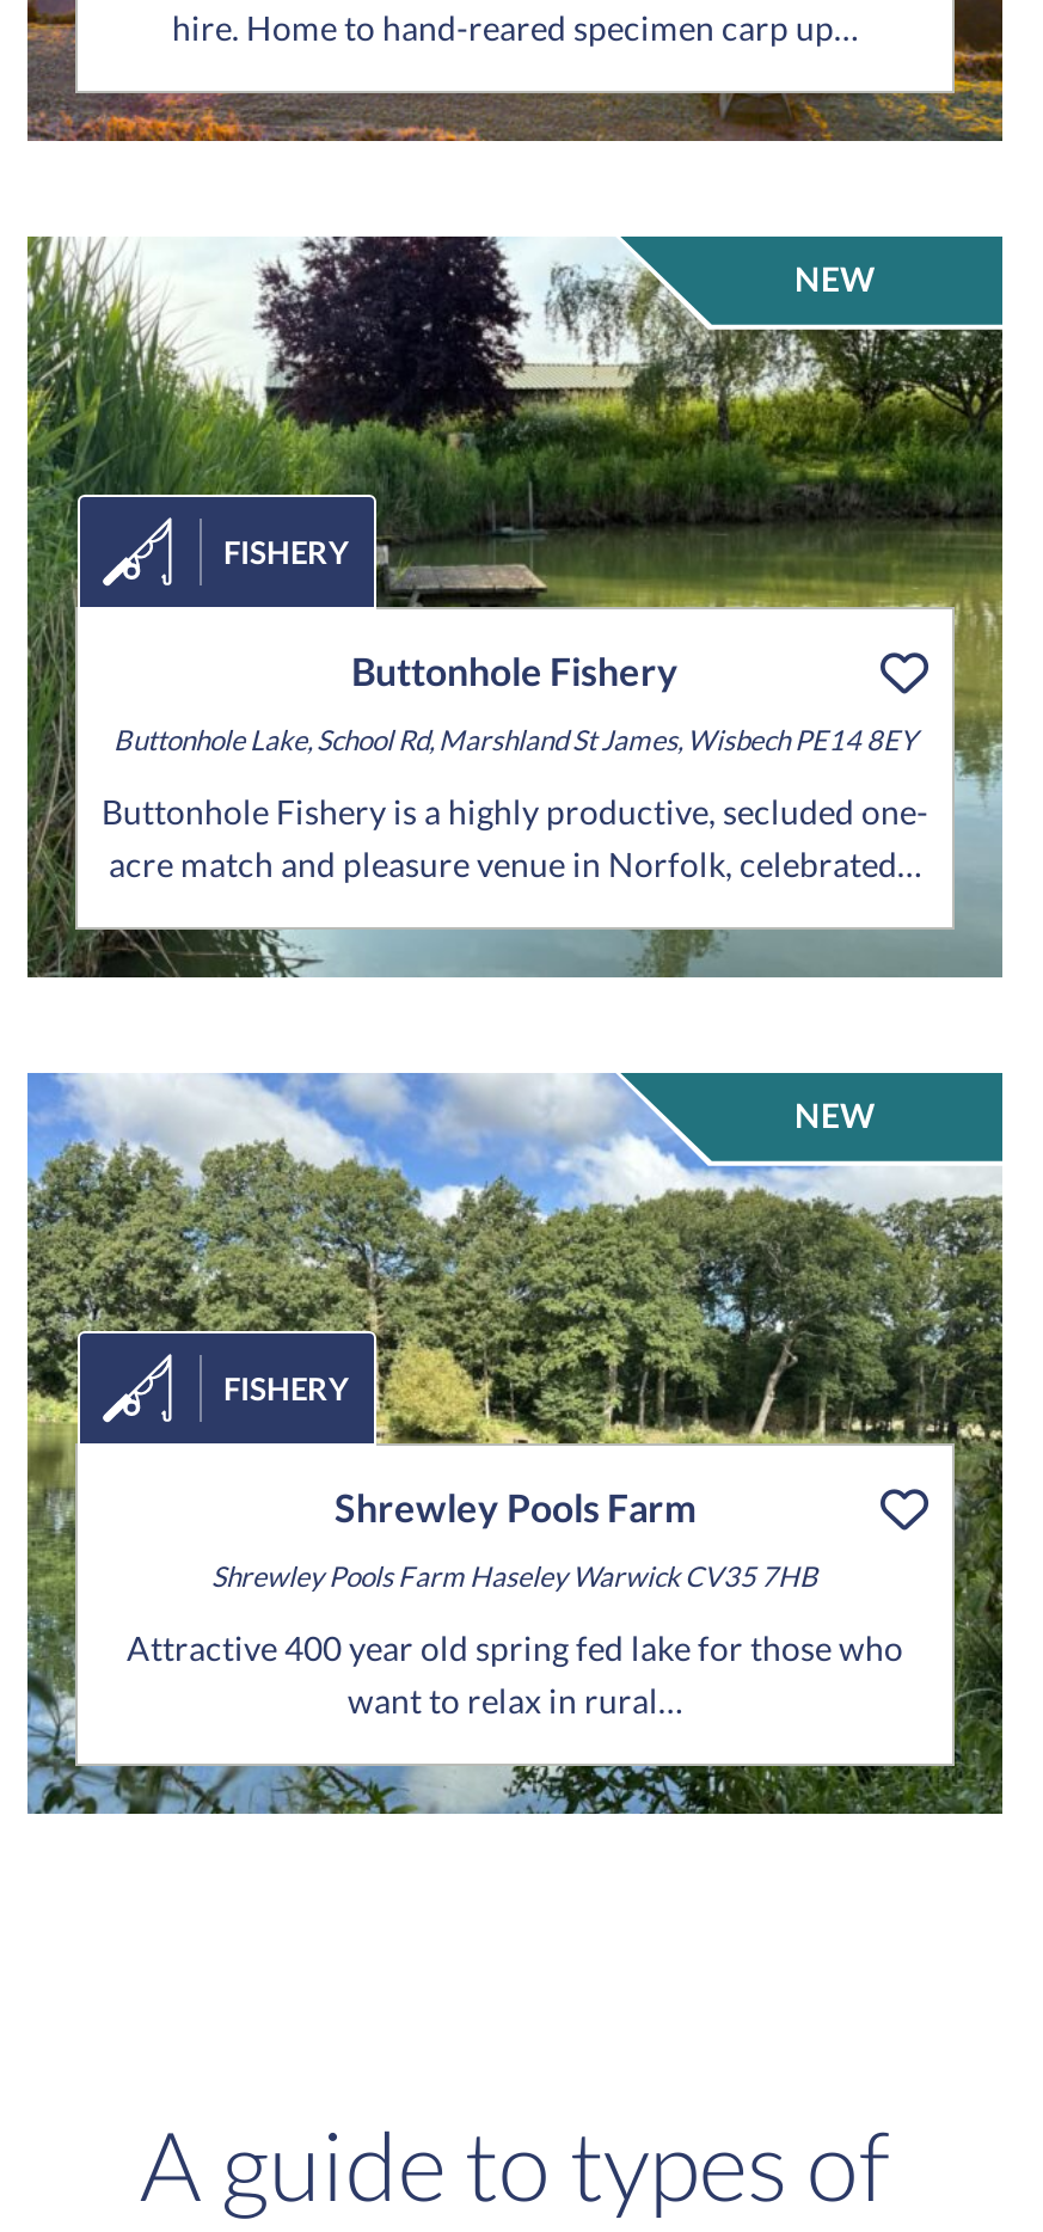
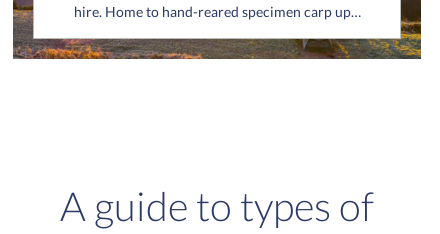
[25,234,1005,980] [image] | NEW -> none
[102,533,928,884] FISHERY | Buttonhole Fishery | Buttonhole Lake, School Rd, Marshland St James, Wisbech PE14 8EY | Buttonhole Fishery is a highly productive, secluded one- | acre match and pleasure venue in Norfolk, celebrated… -> none
[25,1071,1005,1816] [image] | NEW -> none
[127,1369,903,1720] FISHERY | Shrewley Pools Farm | Shrewley Pools Farm Haseley Warwick CV35 7HB | Attractive 400 year old spring fed lake for those who | want to relax in rural… -> none

